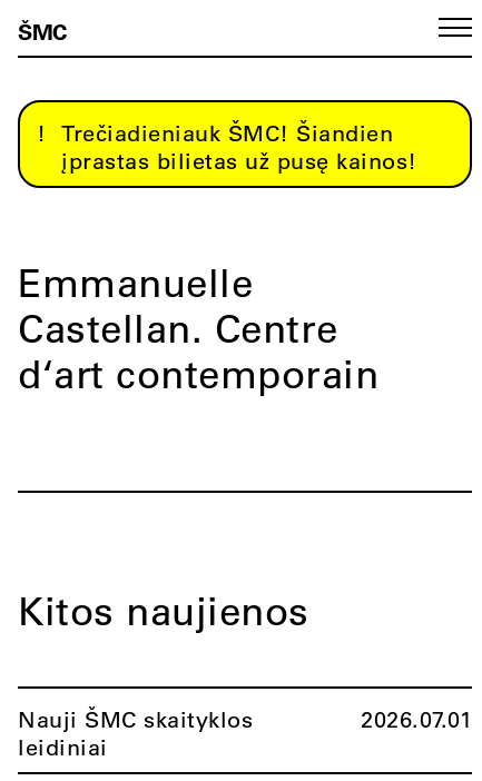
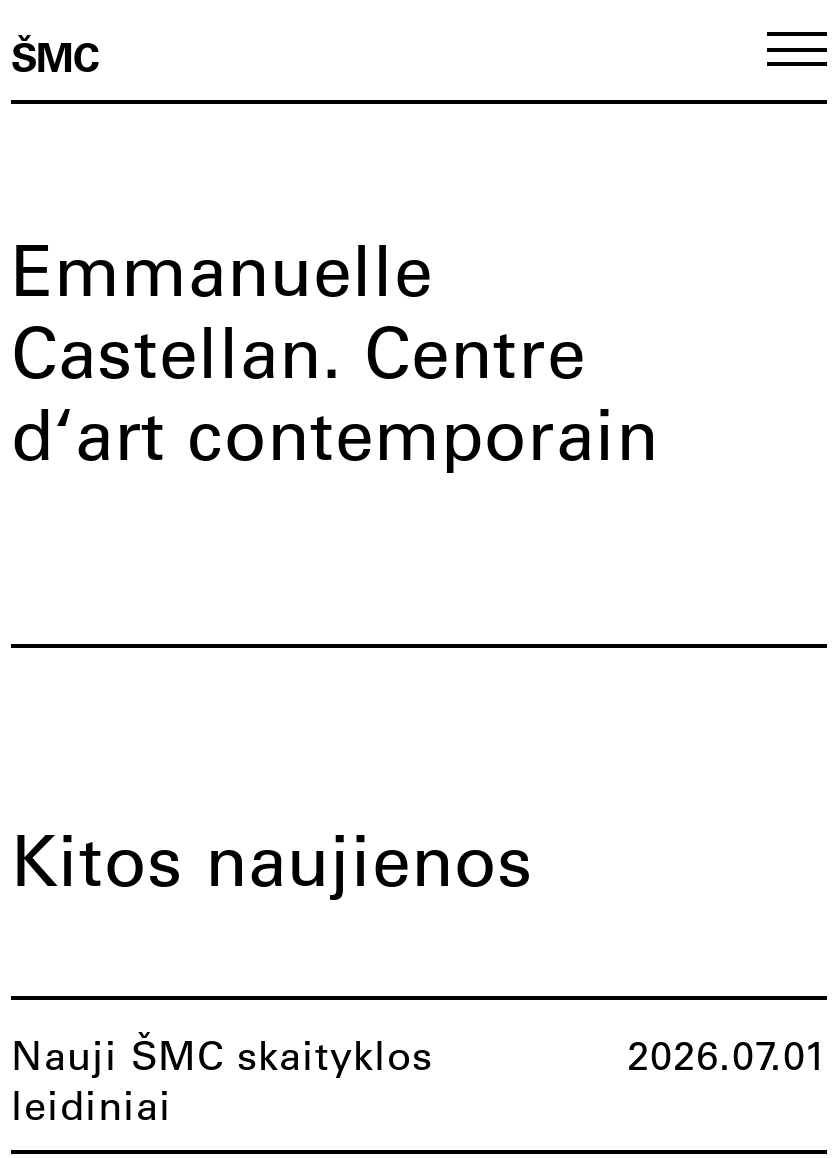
[61,119,417,175] Trečiadieniauk ŠMC! Šiandien | įprastas bilietas už pusę kainos! -> none

